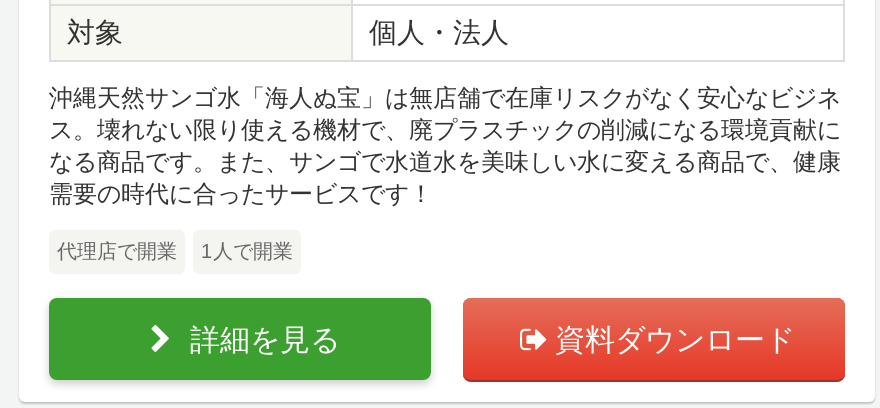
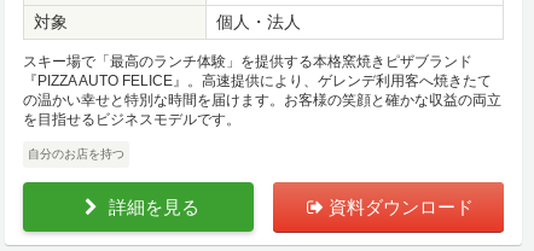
[49,83,841,207] 沖縄天然サンゴ水「海人ぬ宝」は無店舗で在庫リスクがなく安心なビジネ | ス。壊れない限り使える機材で、廃プラスチックの削減になる環境貢献に | なる商品です。また、サンゴで水道水を美味しい水に変える商品で、健康 | 需要の時代に合ったサービスです！ -> [23,53,501,127] スキー場で「最高のランチ体験」を提供する本格窯焼きピザブランド | 『PIZZA AUTO FELICE』。高速提供により、ゲレンデ利用客へ焼きたて | の温かい幸せと特別な時間を届けます。お客様の笑顔と確かな収益の両立 | を目指せるビジネスモデルです。
[57,239,293,261] 代理店で開業 | 1人で開業 -> [28,147,124,160] 自分のお店を持つ

